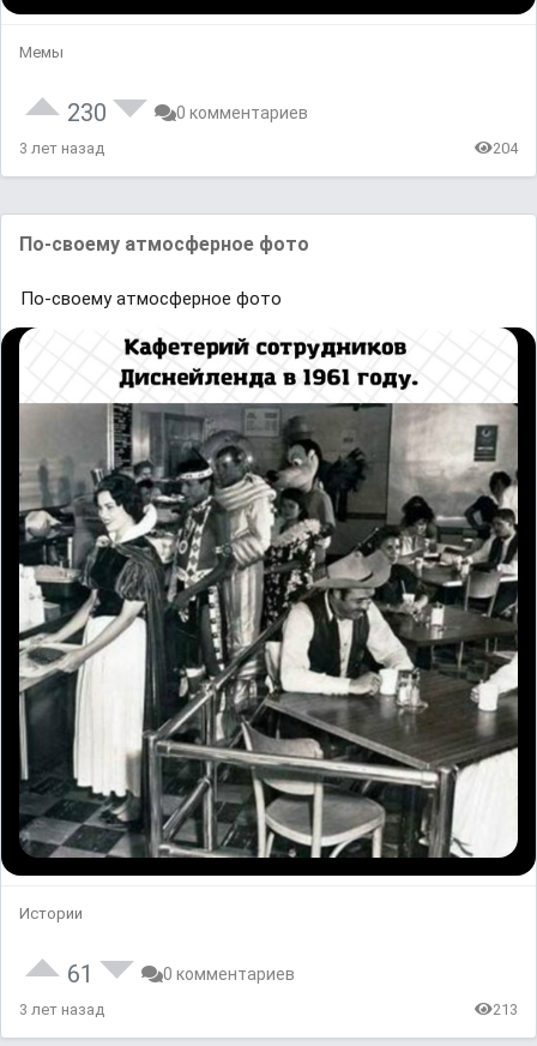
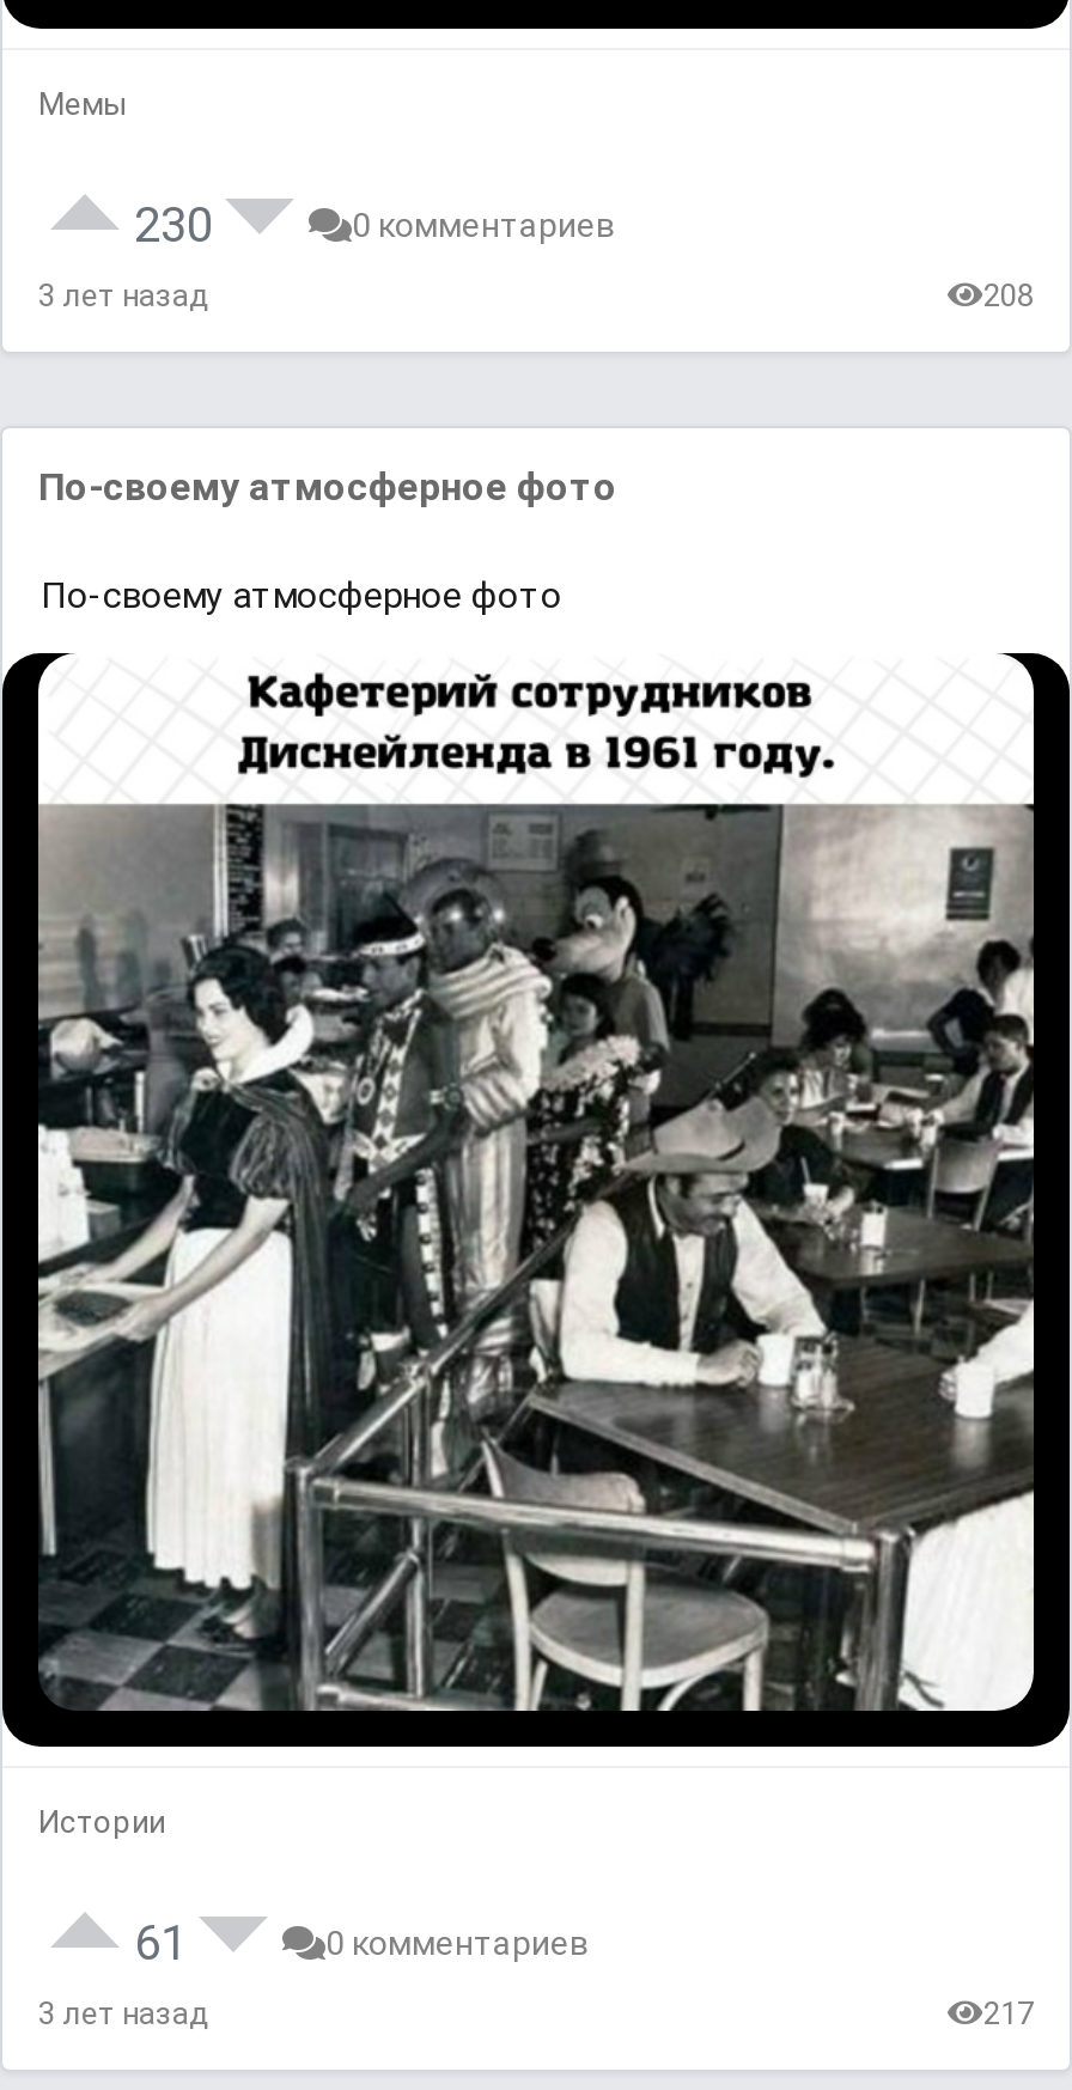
[493,139,518,157] 204 -> [983,277,1034,312] 208
[493,1000,518,1018] 213 -> [983,1995,1034,2031] 217

